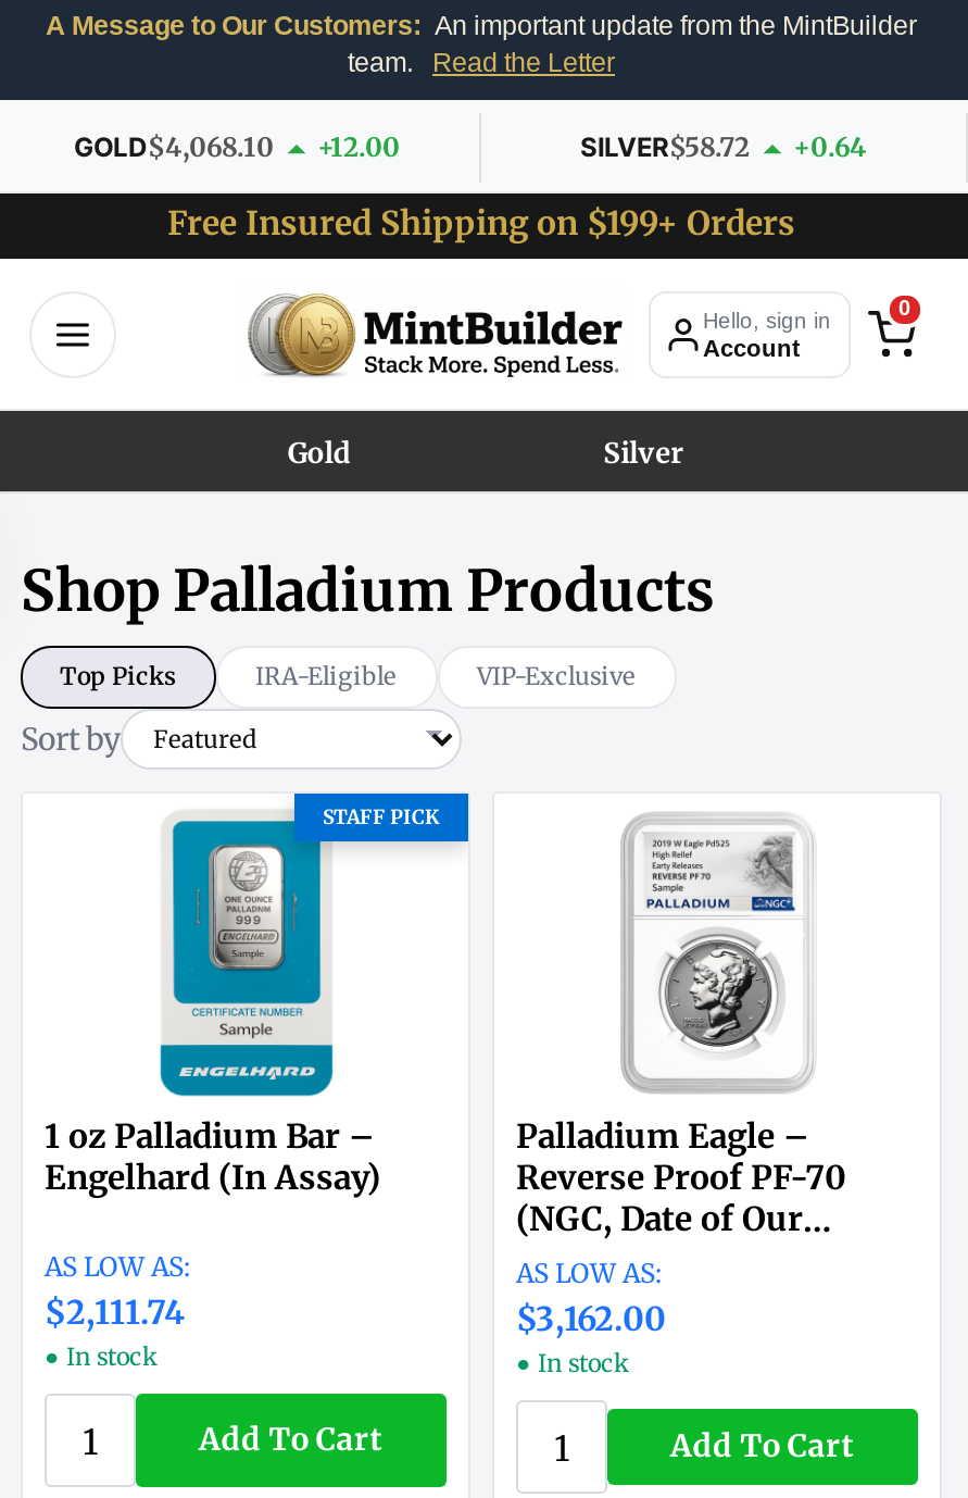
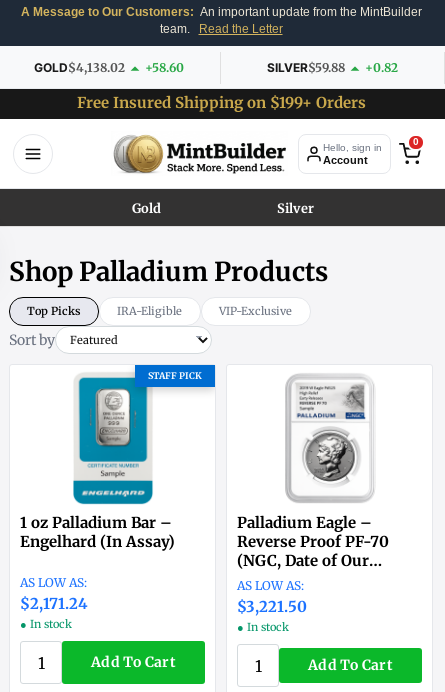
[74,130,274,163] GOLD$4,068.10 -> [33,60,124,75] GOLD$4,138.02
[317,130,400,163] +12.00 -> [144,60,183,75] +58.60
[580,130,750,163] SILVER$58.72 -> [267,60,345,75] SILVER$59.88
[793,130,867,163] +0.64 -> [365,60,398,75] +0.82
[45,1292,186,1334] $2,111.74 -> [20,594,88,613] $2,171.24
[516,1299,666,1340] $3,162.00 -> [237,597,307,616] $3,221.50

